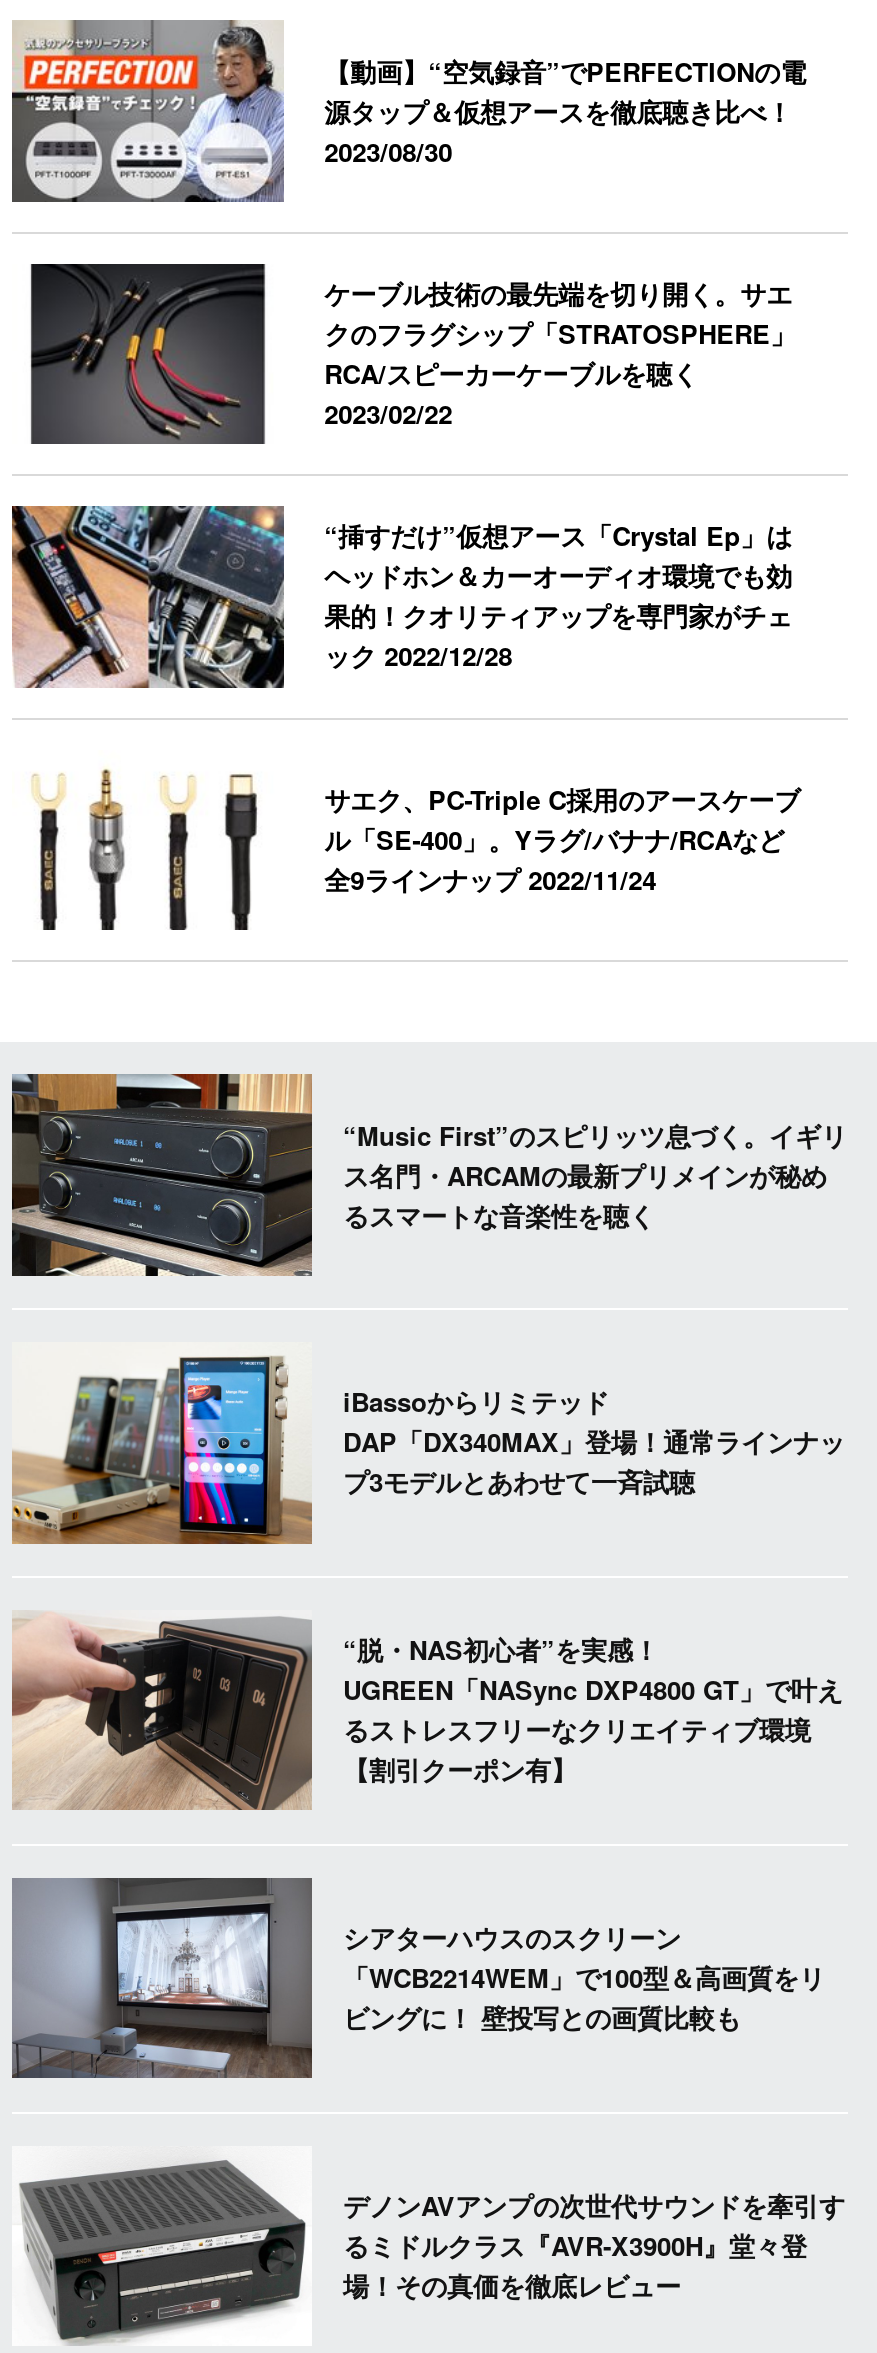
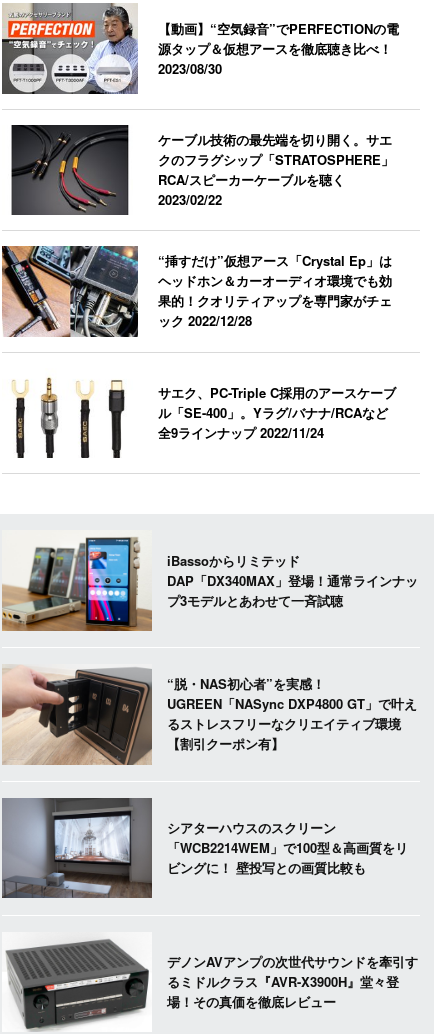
[10,1072,847,1278] [image] | “Music First”のスピリッツ息づく。イギリ | ス名門・ARCAMの最新プリメインが秘め | るスマートな音楽性を聴く -> none

